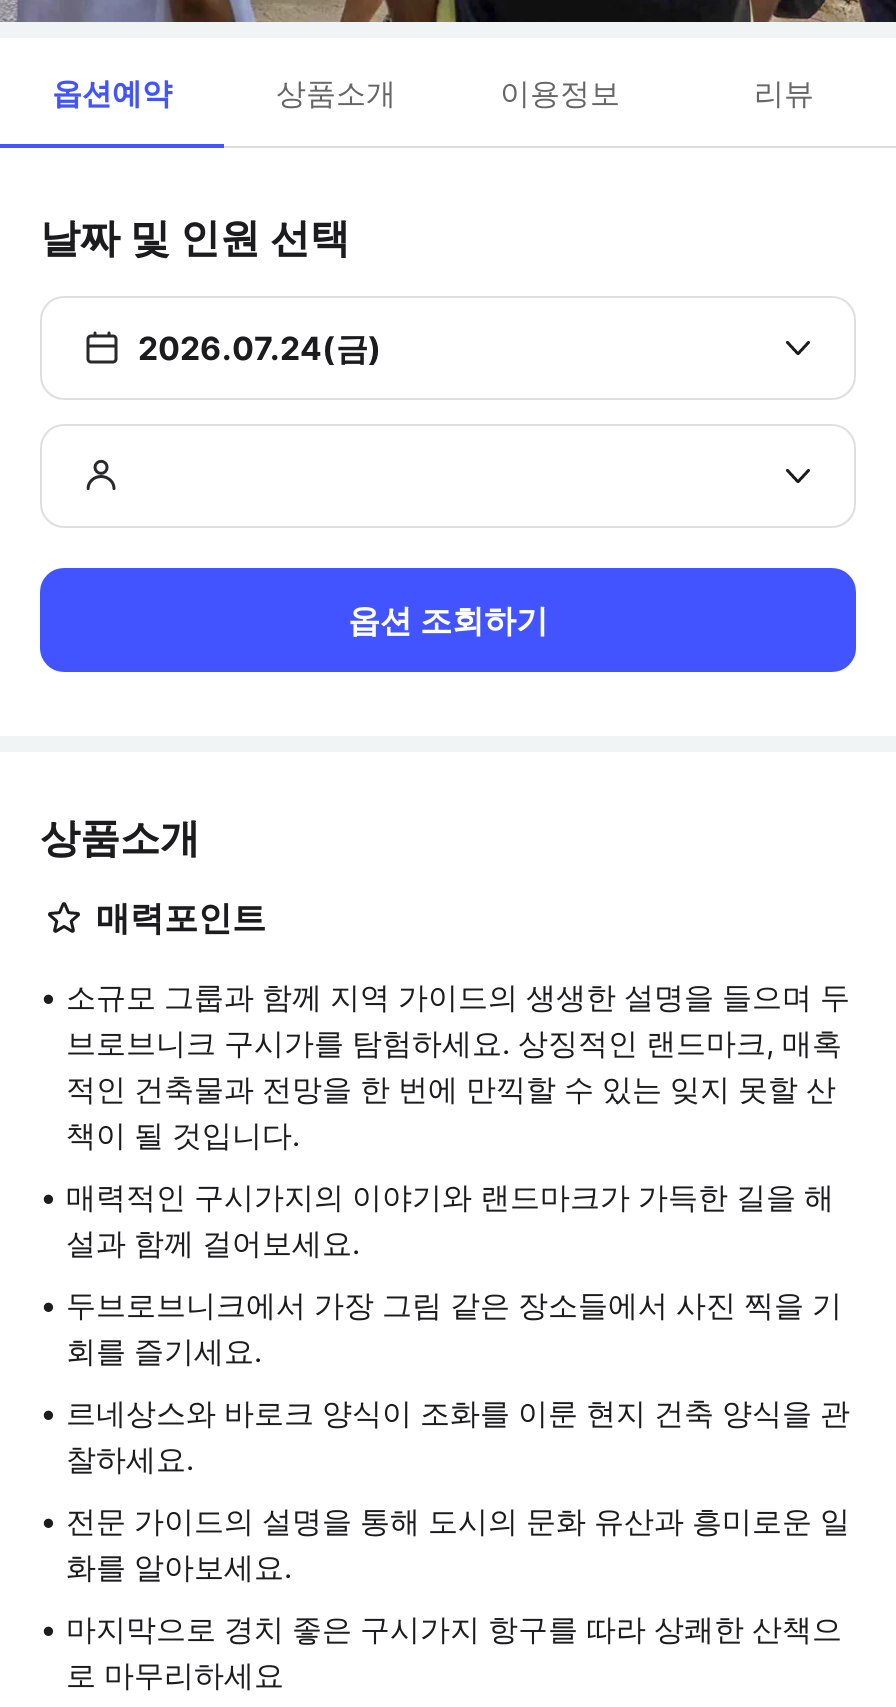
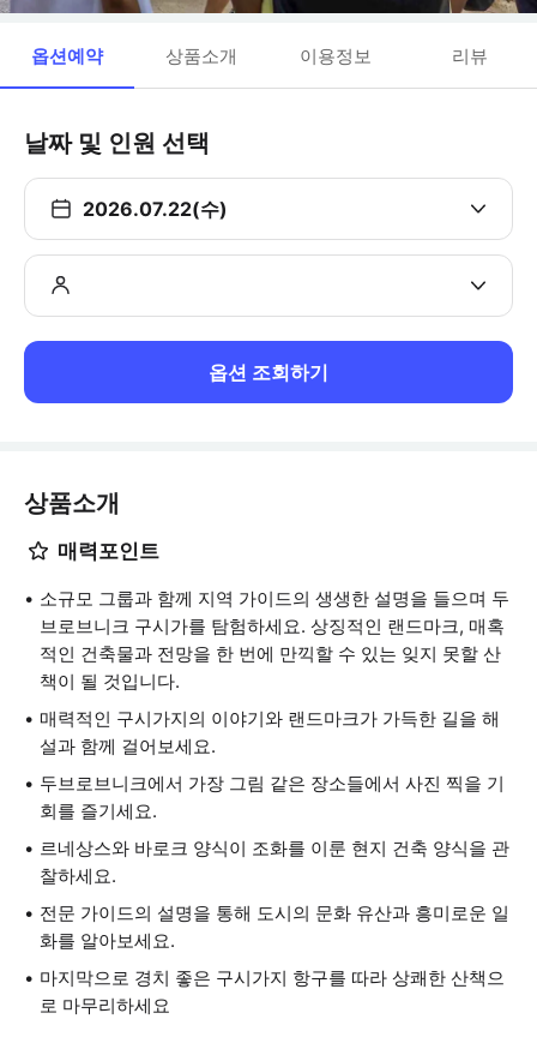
[138,328,382,368] 2026.07.24(금) -> [83,197,228,221] 2026.07.22(수)

